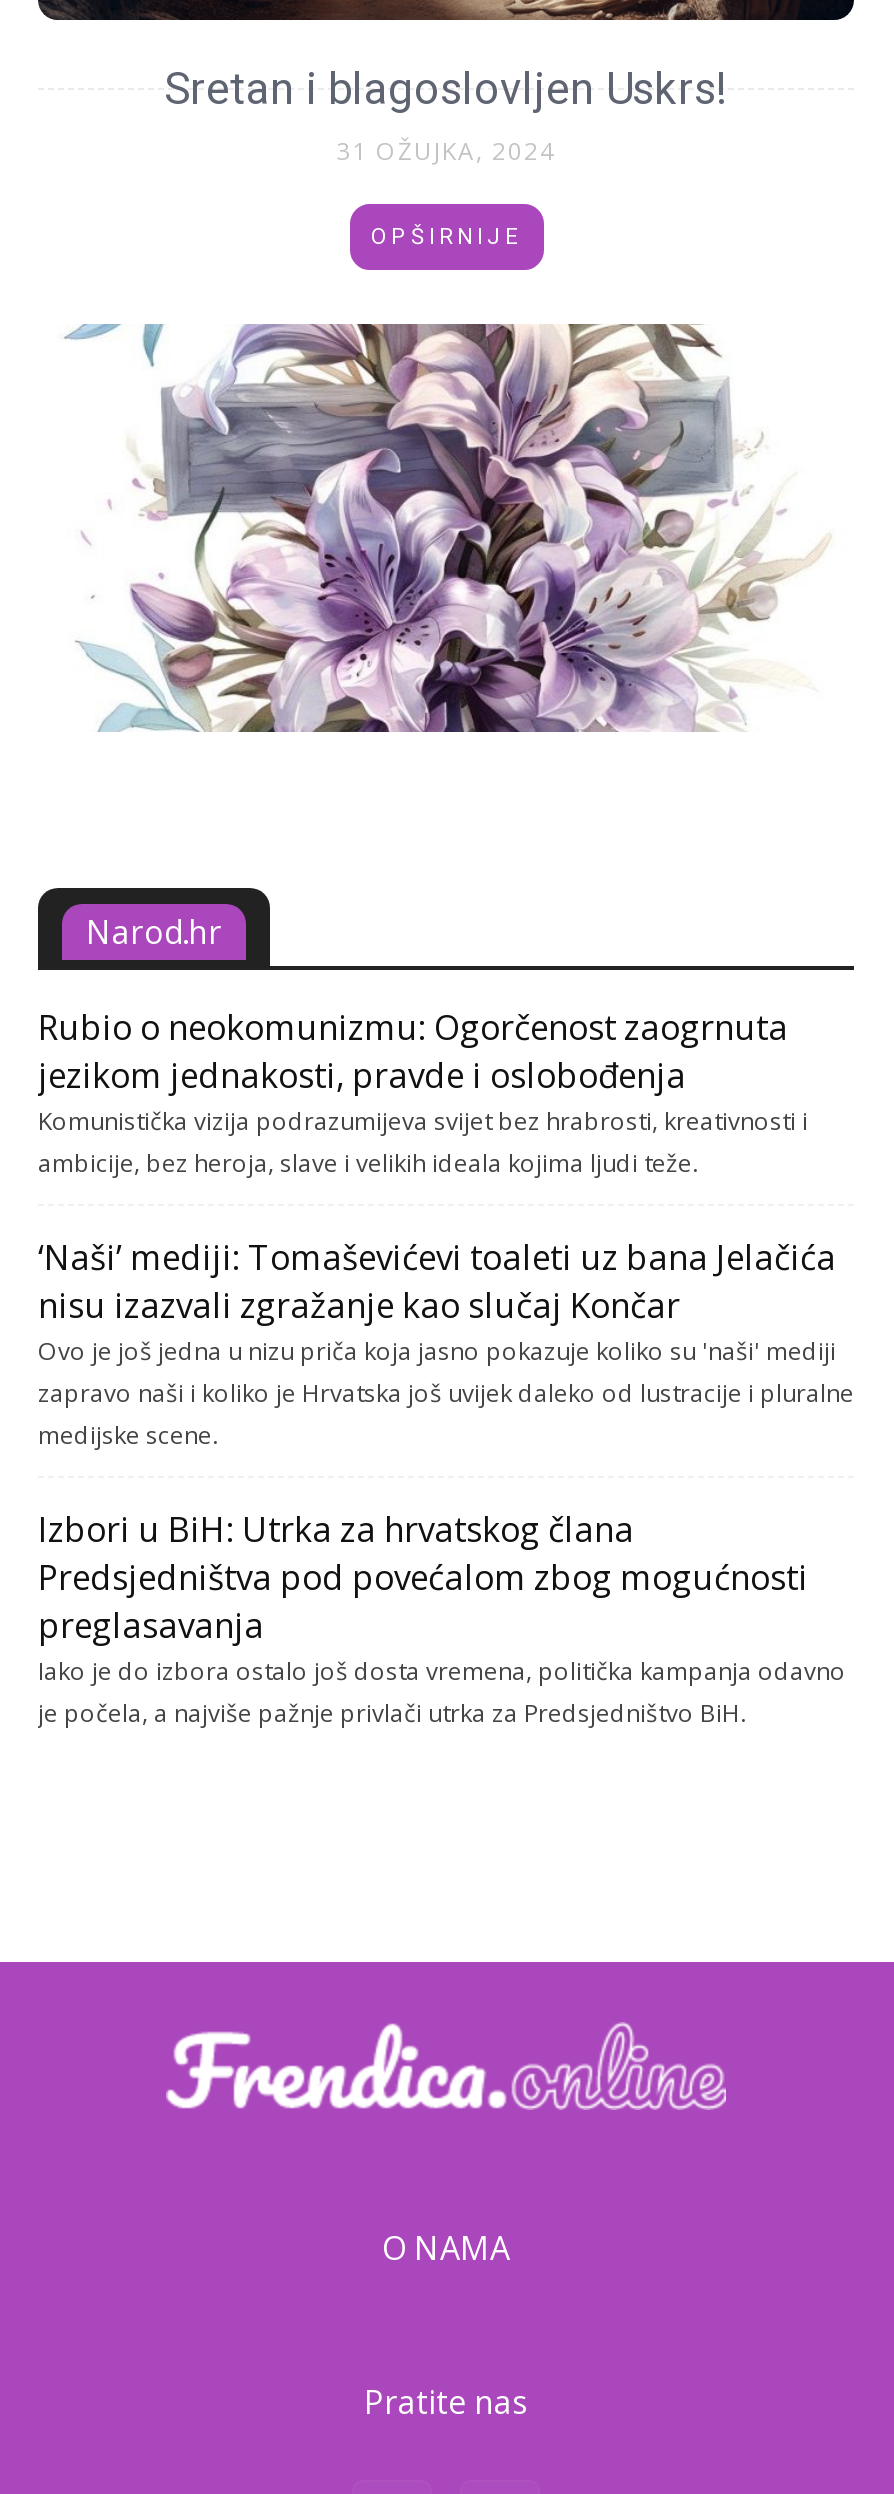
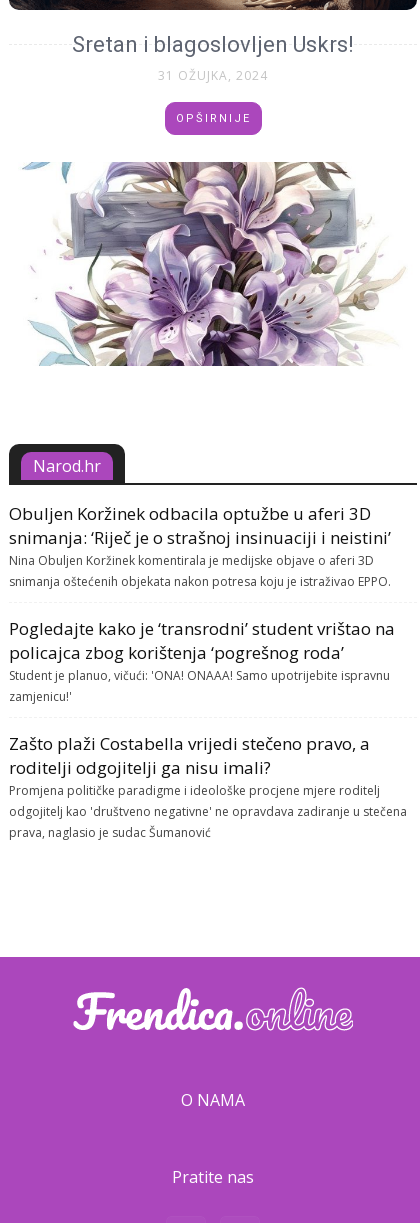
[38,1004,808,1180] Rubio o neokomunizmu: Ogorčenost zaogrnuta | jezikom jednakosti, pravde i oslobođenja | Komunistička vizija podrazumijeva svijet bez hrabrosti, kreativnosti i | ambicije, bez heroja, slave i velikih ideala kojima ljudi teže. -> [9,502,391,590] Obuljen Koržinek odbacila optužbe u aferi 3D | snimanja: ‘Riječ je o strašnoj insinuaciji i neistini’ | Nina Obuljen Koržinek komentirala je medijske objave o aferi 3D | snimanja oštećenih objekata nakon potresa koju je istraživao EPPO.
[38,1234,854,1452] ‘Naši’ mediji: Tomaševićevi toaleti uz bana Jelačića | nisu izazvali zgražanje kao slučaj Končar | Ovo je još jedna u nizu priča koja jasno pokazuje koliko su 'naši' mediji | zapravo naši i koliko je Hrvatska još uvijek daleko od lustracije i pluralne | medijske scene. -> [9,617,395,705] Pogledajte kako je ‘transrodni’ student vrištao na | policajca zbog korištenja ‘pogrešnog roda’ | Student je planuo, vičući: 'ONA! ONAAA! Samo upotrijebite ispravnu | zamjenicu!'
[38,1506,846,1730] Izbori u BiH: Utrka za hrvatskog člana | Predsjedništva pod povećalom zbog mogućnosti | preglasavanja | Iako je do izbora ostalo još dosta vremena, politička kampanja odavno | je počela, a najviše pažnje privlači utrka za Predsjedništvo BiH. -> [9,732,407,841] Zašto plaži Costabella vrijedi stečeno pravo, a | roditelji odgojitelji ga nisu imali? | Promjena političke paradigme i ideološke procjene mjere roditelj | odgojitelj kao 'društveno negativne' ne opravdava zadiranje u stečena | prava, naglasio je sudac Šumanović

